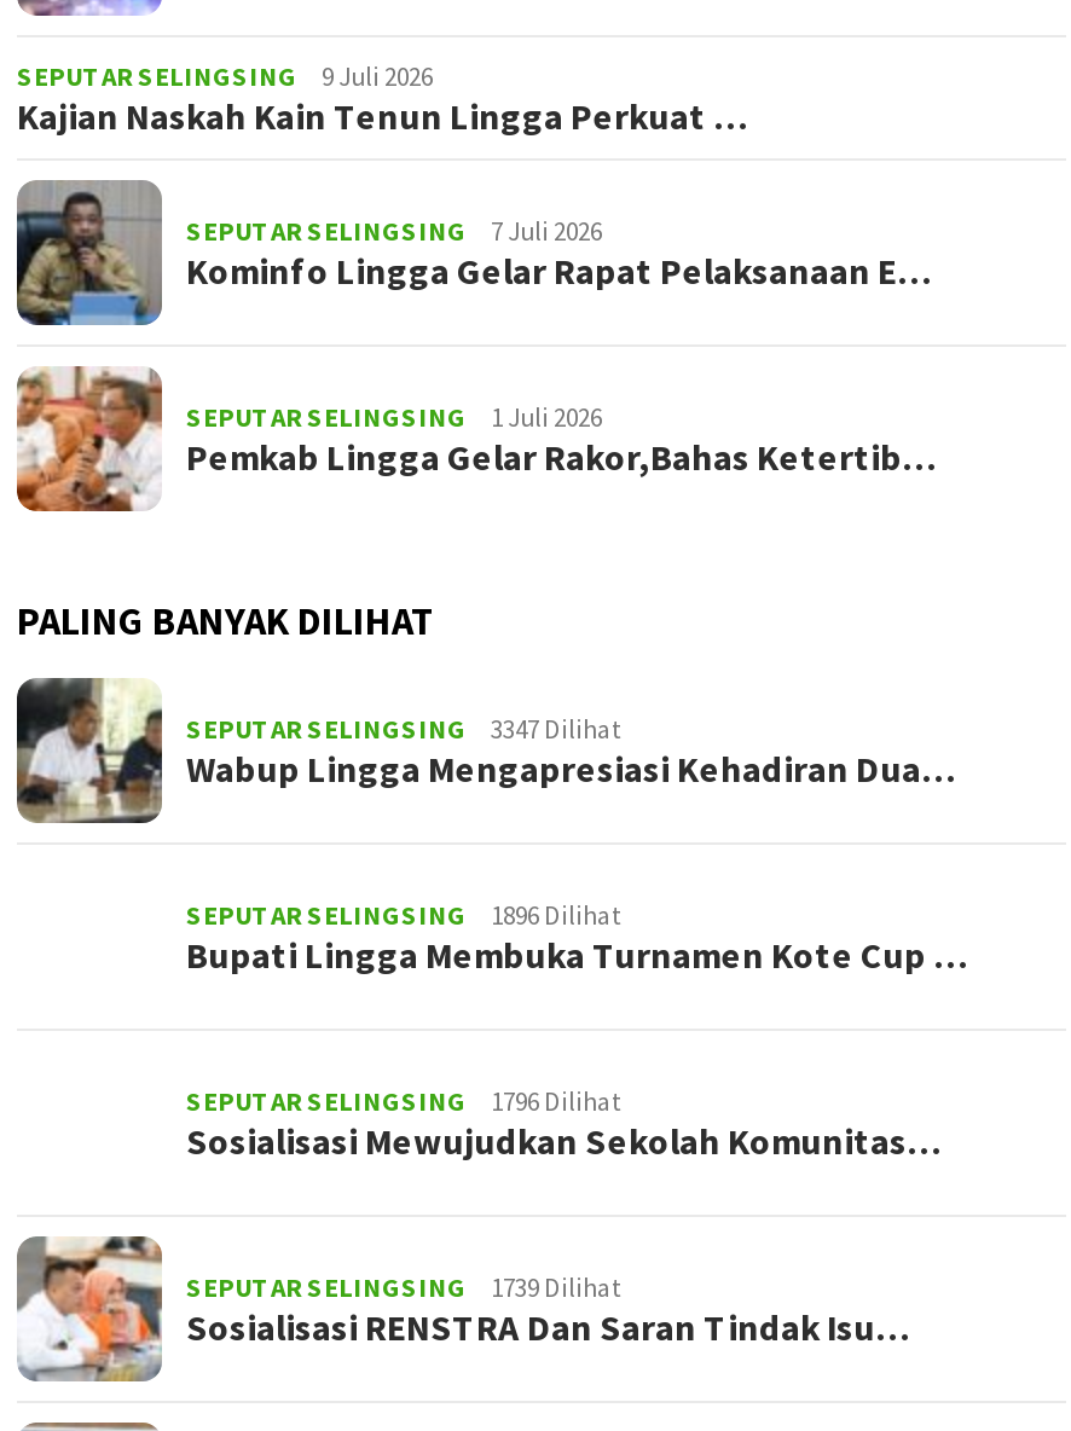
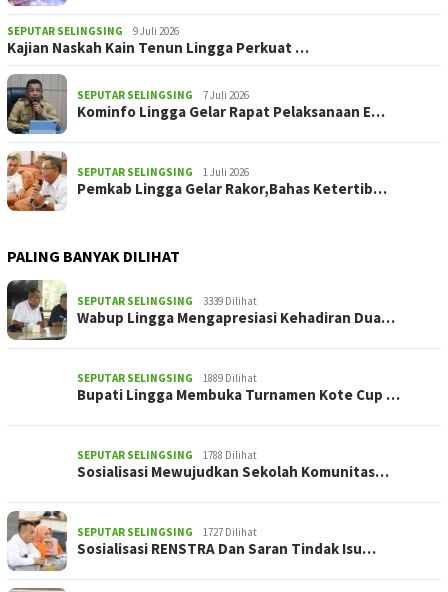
[186,712,621,745] SEPUTAR SELINGSING 3347 Dilihat -> [77,294,257,308] SEPUTAR SELINGSING 3339 Dilihat
[186,898,621,932] SEPUTAR SELINGSING 1896 Dilihat -> [77,371,257,385] SEPUTAR SELINGSING 1889 Dilihat
[186,1084,621,1118] SEPUTAR SELINGSING 1796 Dilihat -> [77,448,257,462] SEPUTAR SELINGSING 1788 Dilihat
[186,1270,621,1304] SEPUTAR SELINGSING 1739 Dilihat -> [77,525,257,539] SEPUTAR SELINGSING 1727 Dilihat

